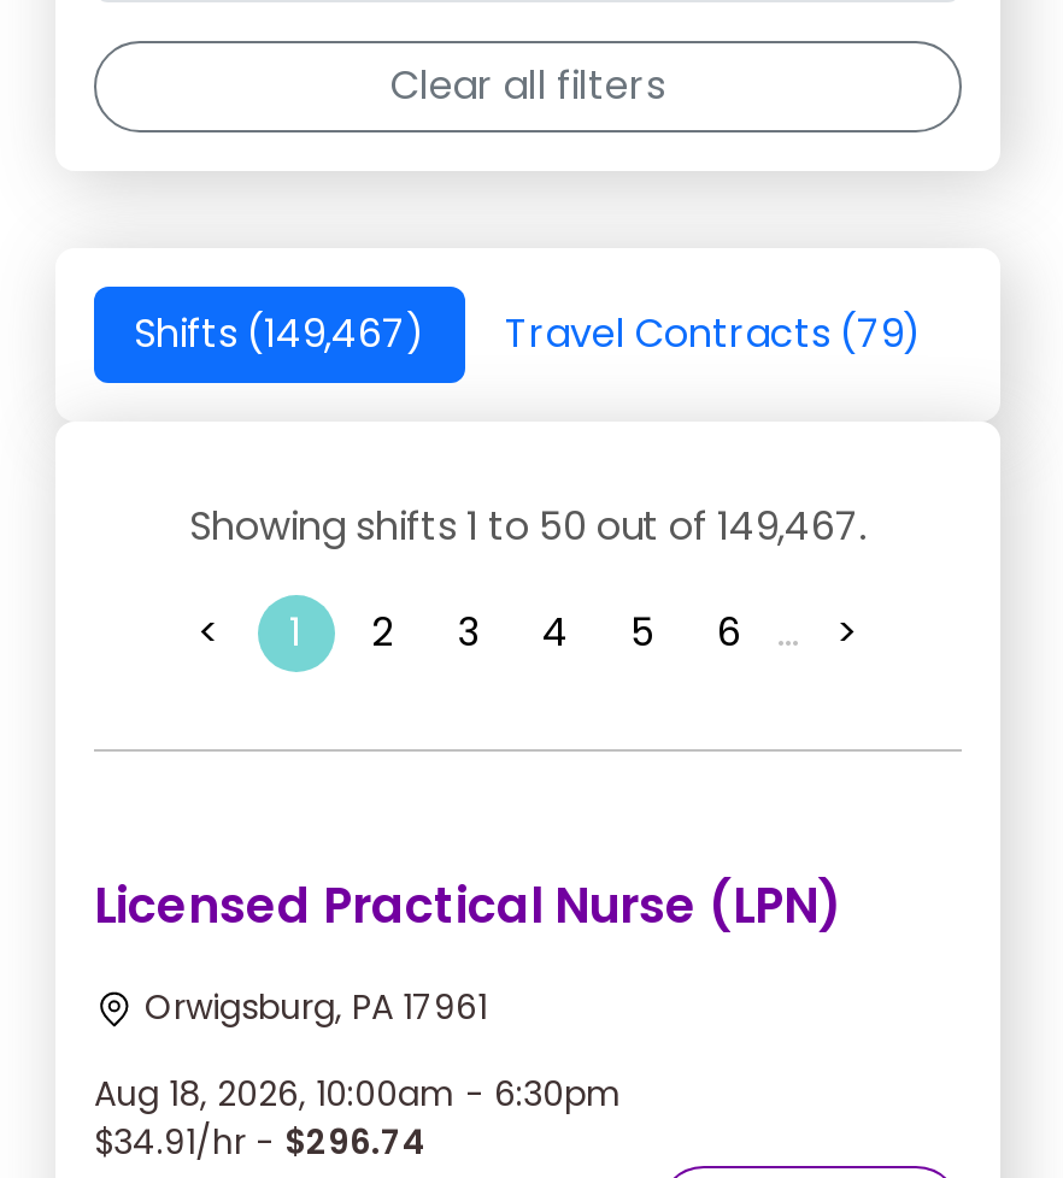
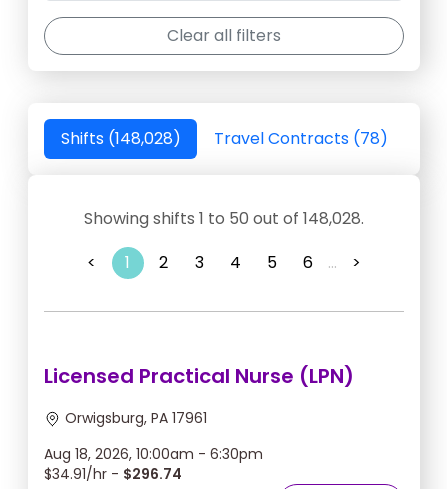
[134,306,425,362] Shifts (149,467) -> [60,127,180,150] Shifts (148,028)
[505,306,922,362] Travel Contracts (79) -> [213,127,387,150] Travel Contracts (78)
[189,499,867,555] Showing shifts 1 to 50 out of 149,467. -> [84,207,364,230] Showing shifts 1 to 50 out of 148,028.

